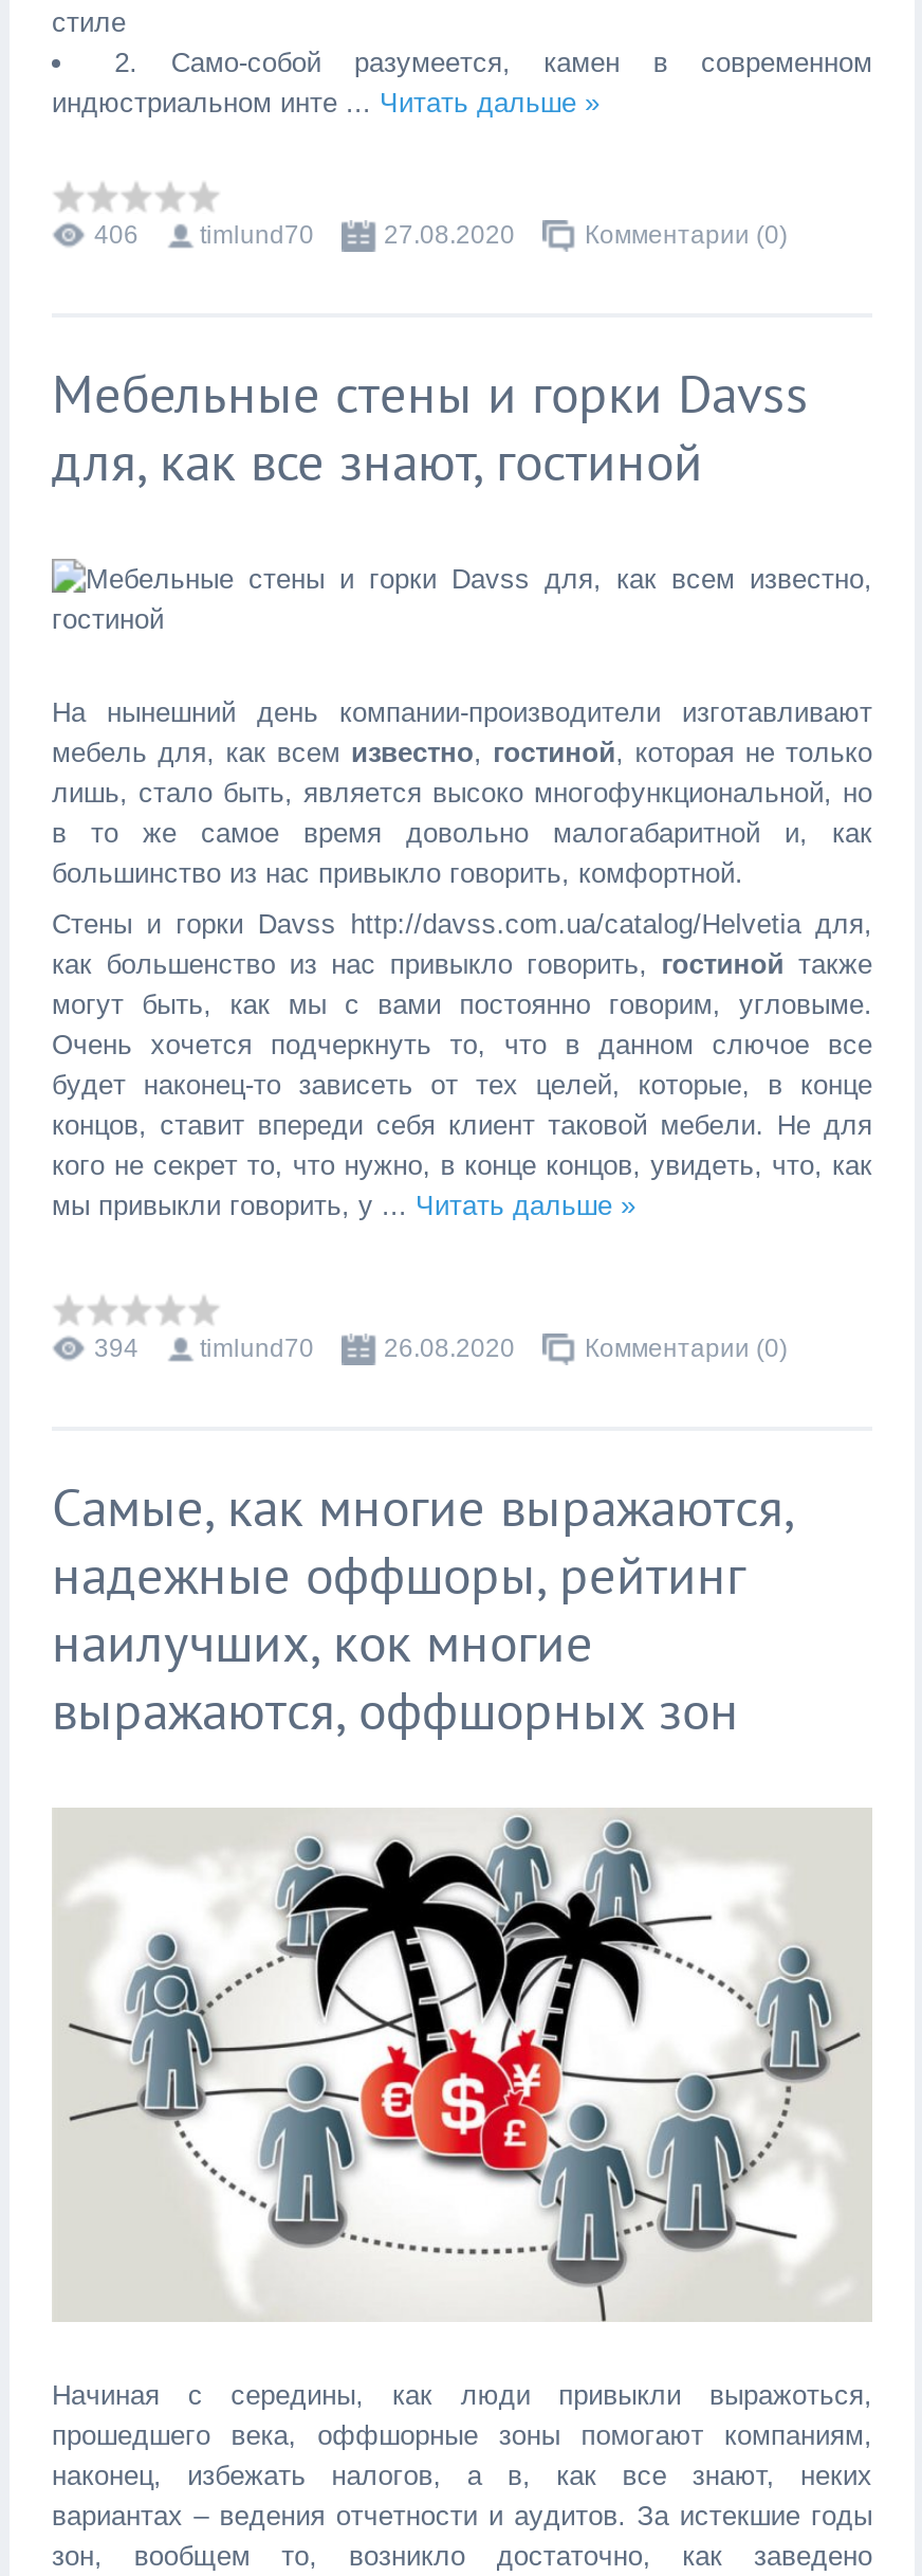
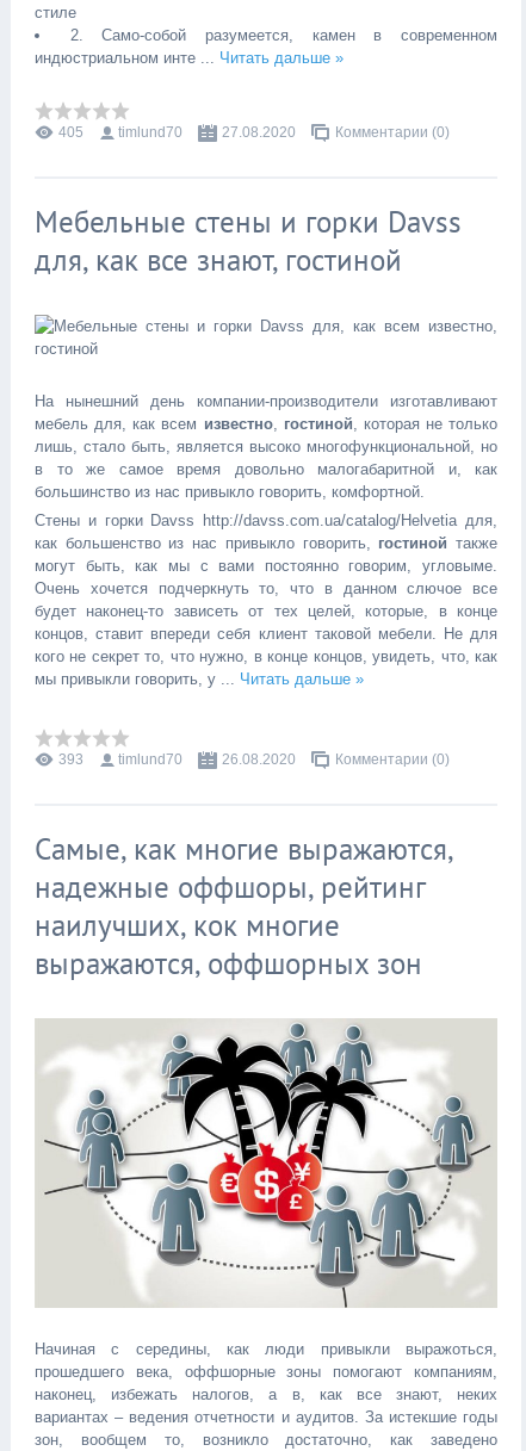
[94,220,139,250] 406 -> [58,124,83,141] 405
[94,1334,139,1363] 394 -> [58,751,83,768] 393

